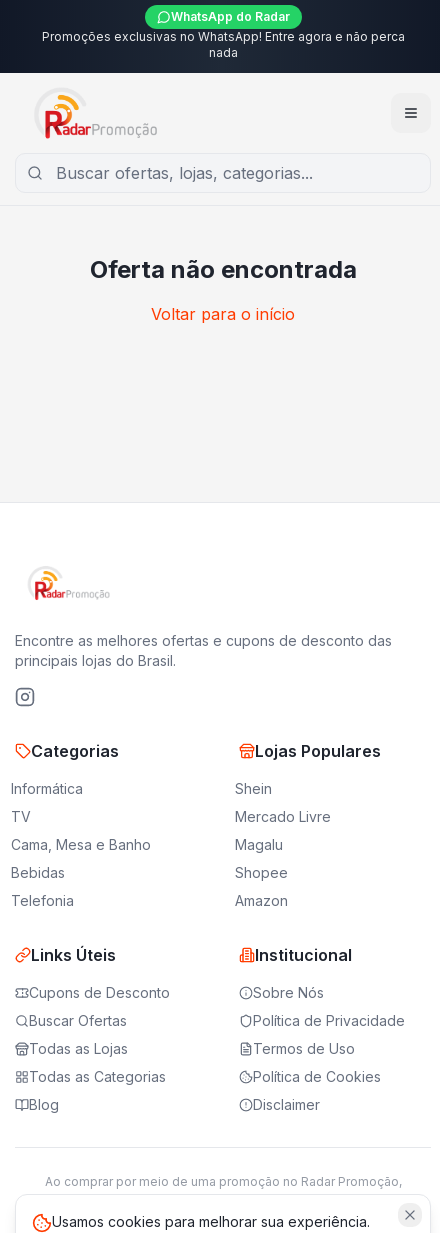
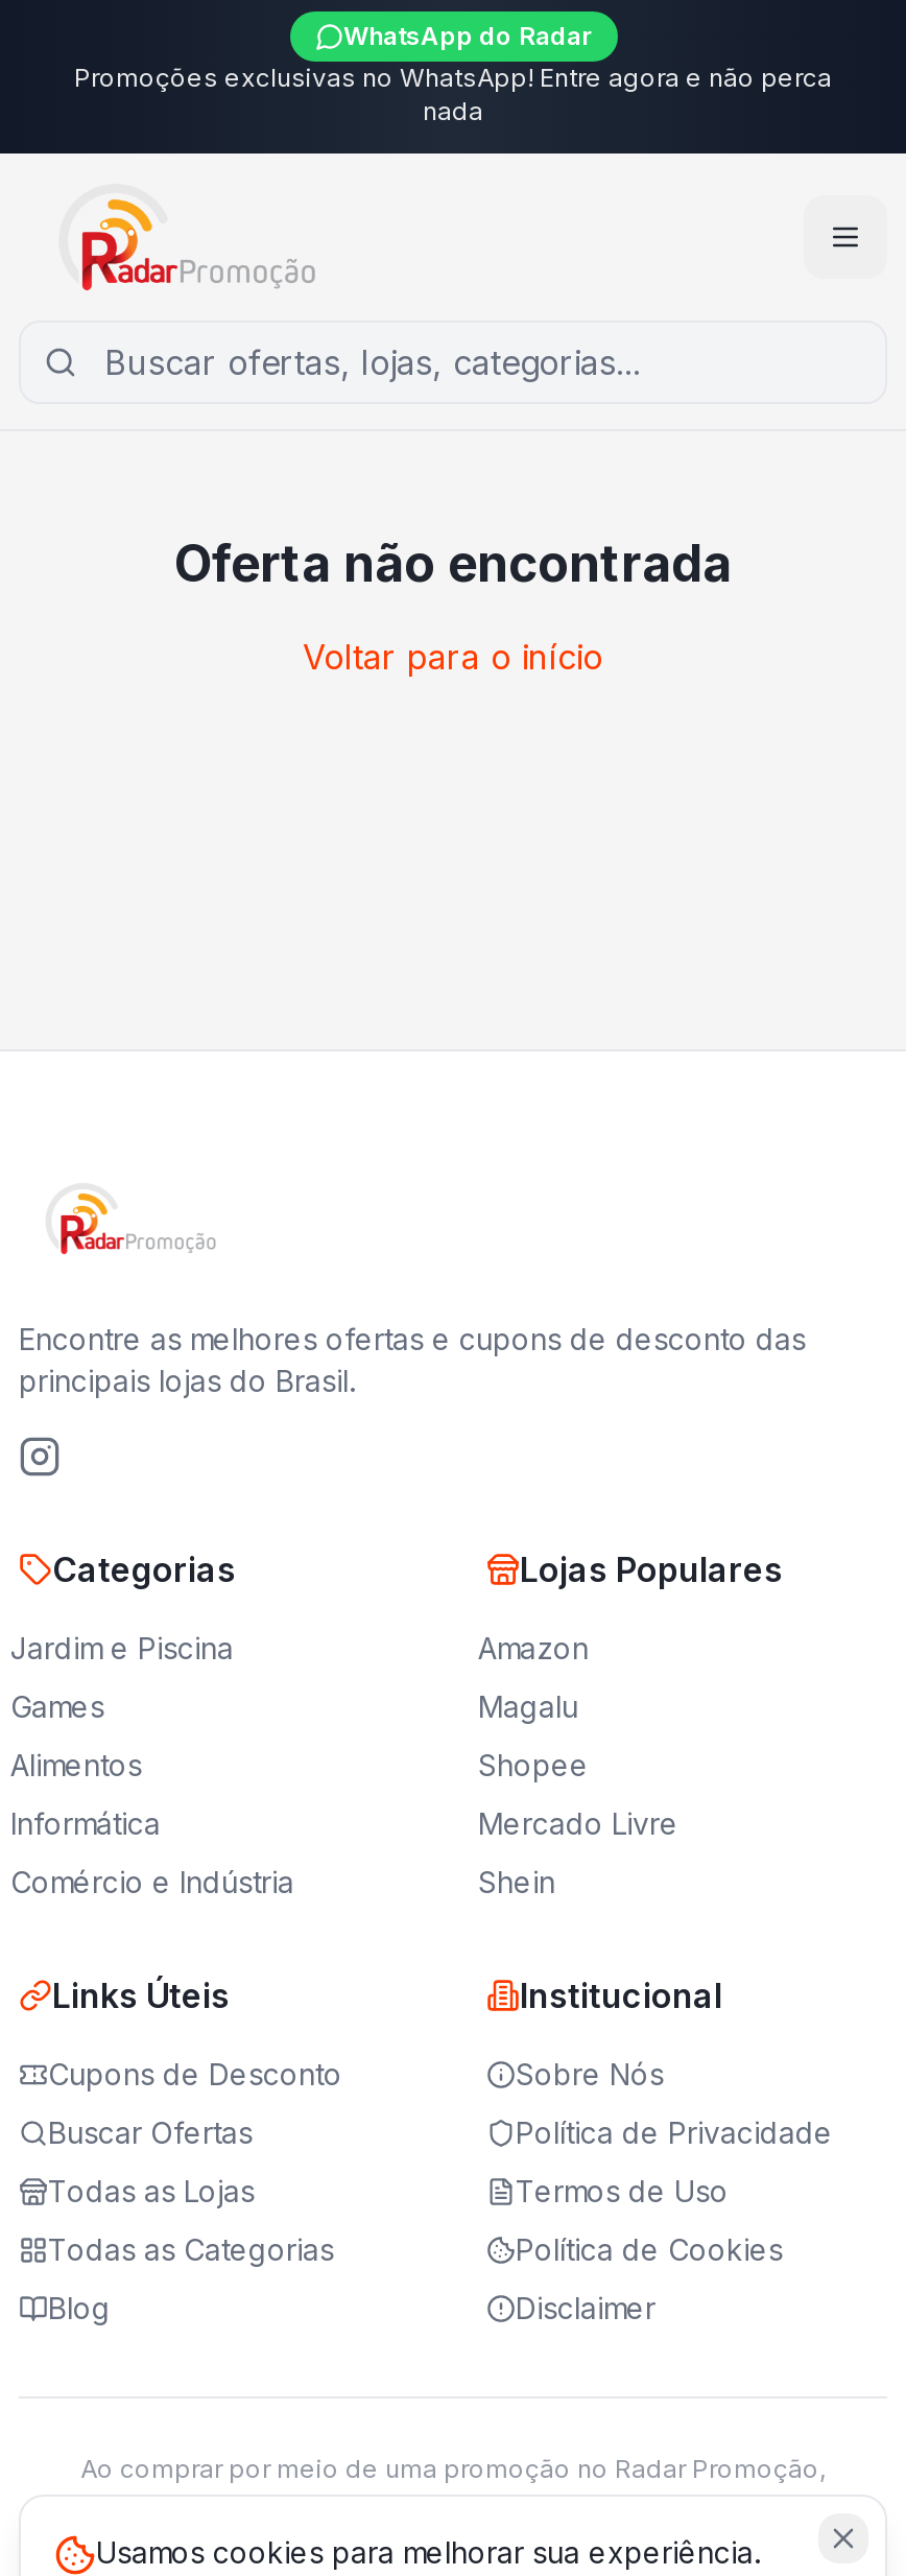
none -> [10,1630,234,1782] Jardim e Piscina | Games | Alimentos
moved [11,780,83,797] -> [10,1805,161,1841]: Informática
moved [235,780,331,825] -> [478,1805,678,1899]: Shein | Mercado Livre
[11,808,151,909] TV | Cama, Mesa e Banho | Bebidas | Telefonia -> [10,1864,294,1899] Comércio e Indústria
moved [235,836,288,881] -> [478,1688,589,1782]: Magalu | Shopee
moved [235,892,288,909] -> [478,1630,589,1665]: Amazon

